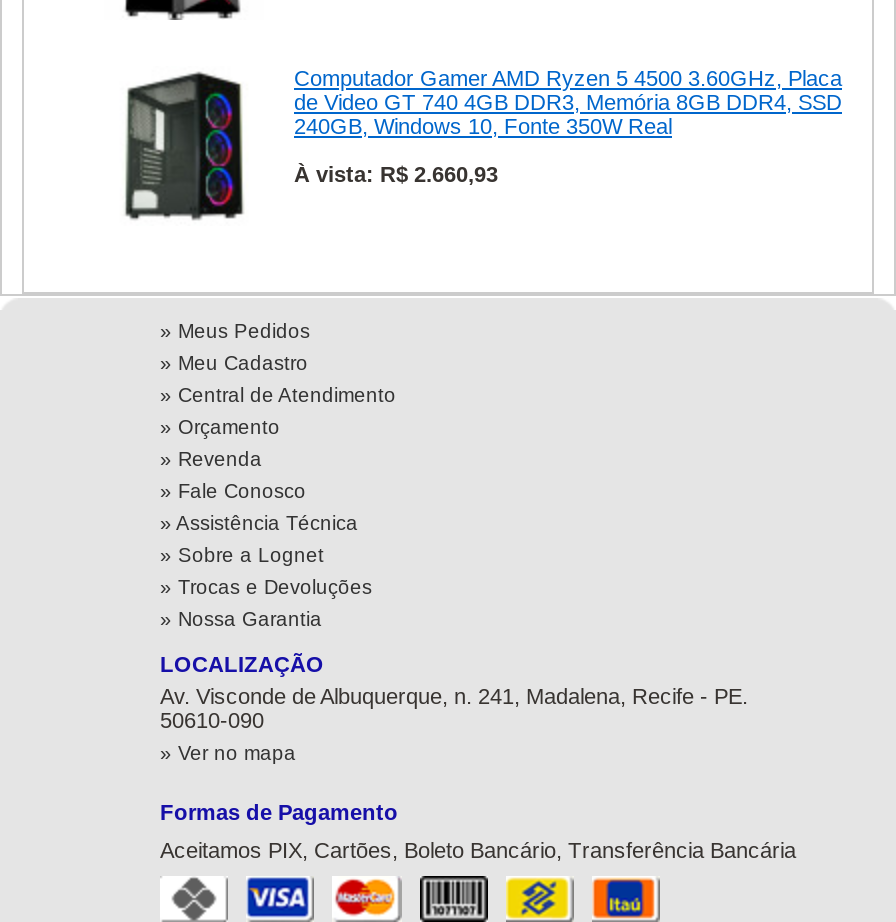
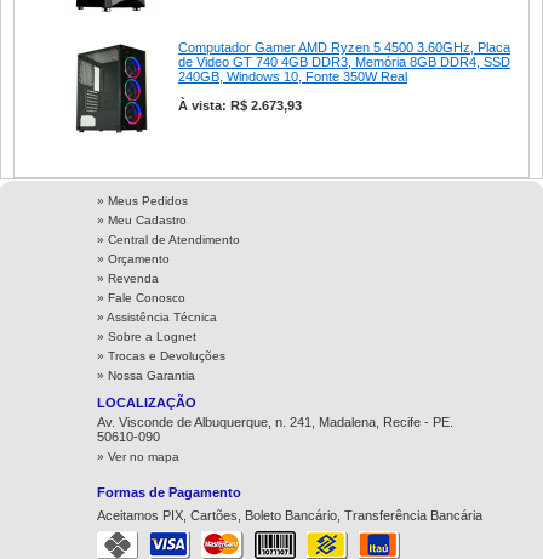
[294,162,498,186] À vista: R$ 2.660,93 -> [178,98,302,113] À vista: R$ 2.673,93

